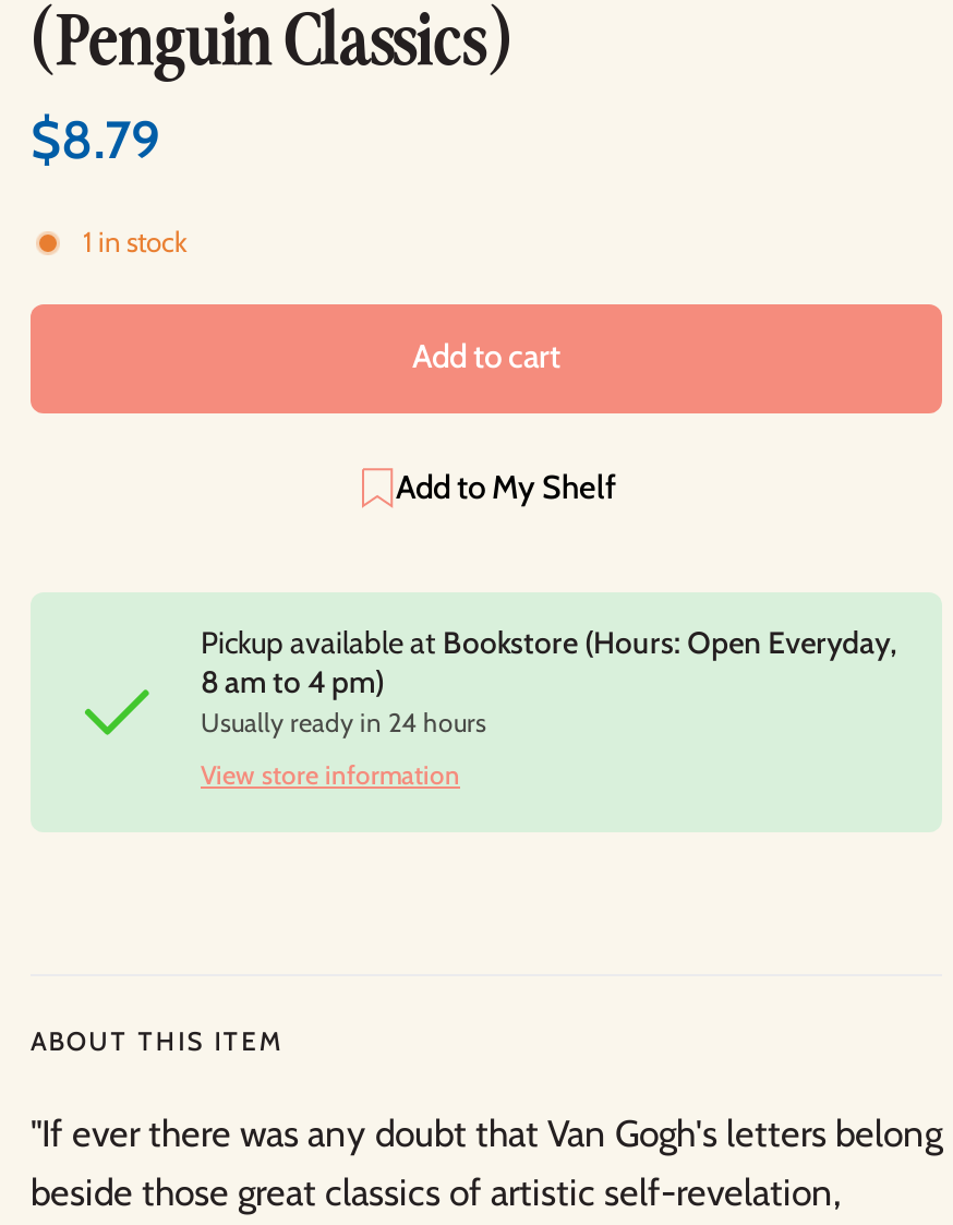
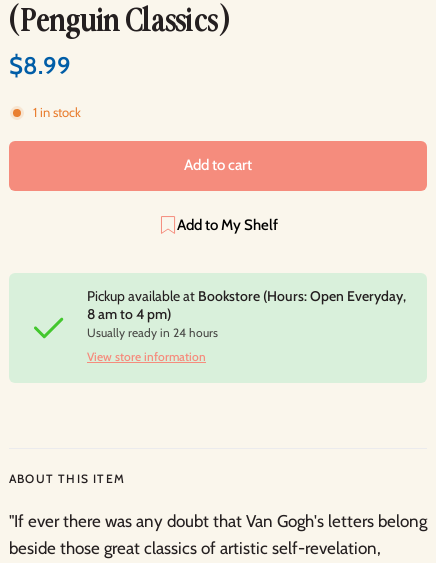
[31,108,161,171] $8.79 -> [9,51,71,80] $8.99

